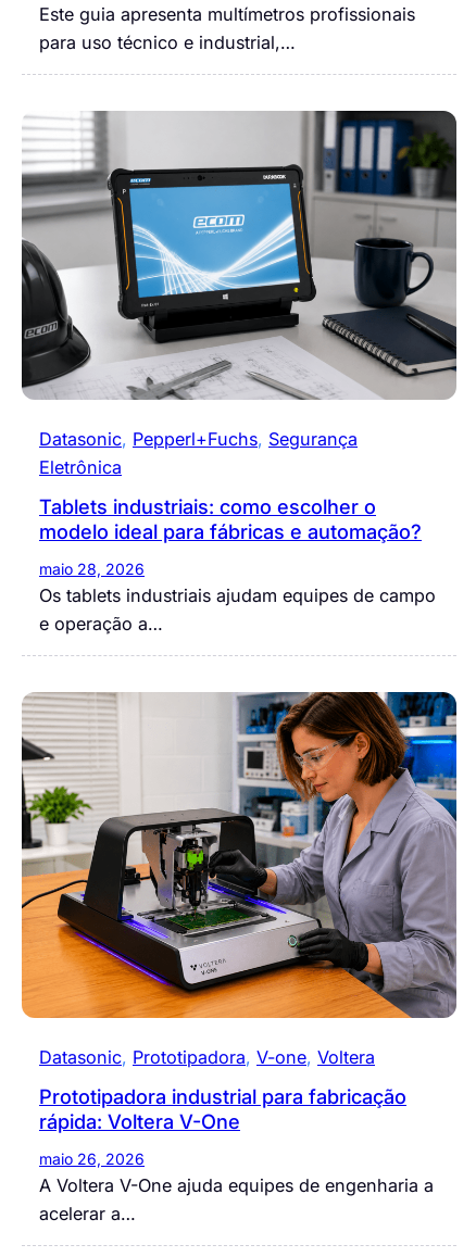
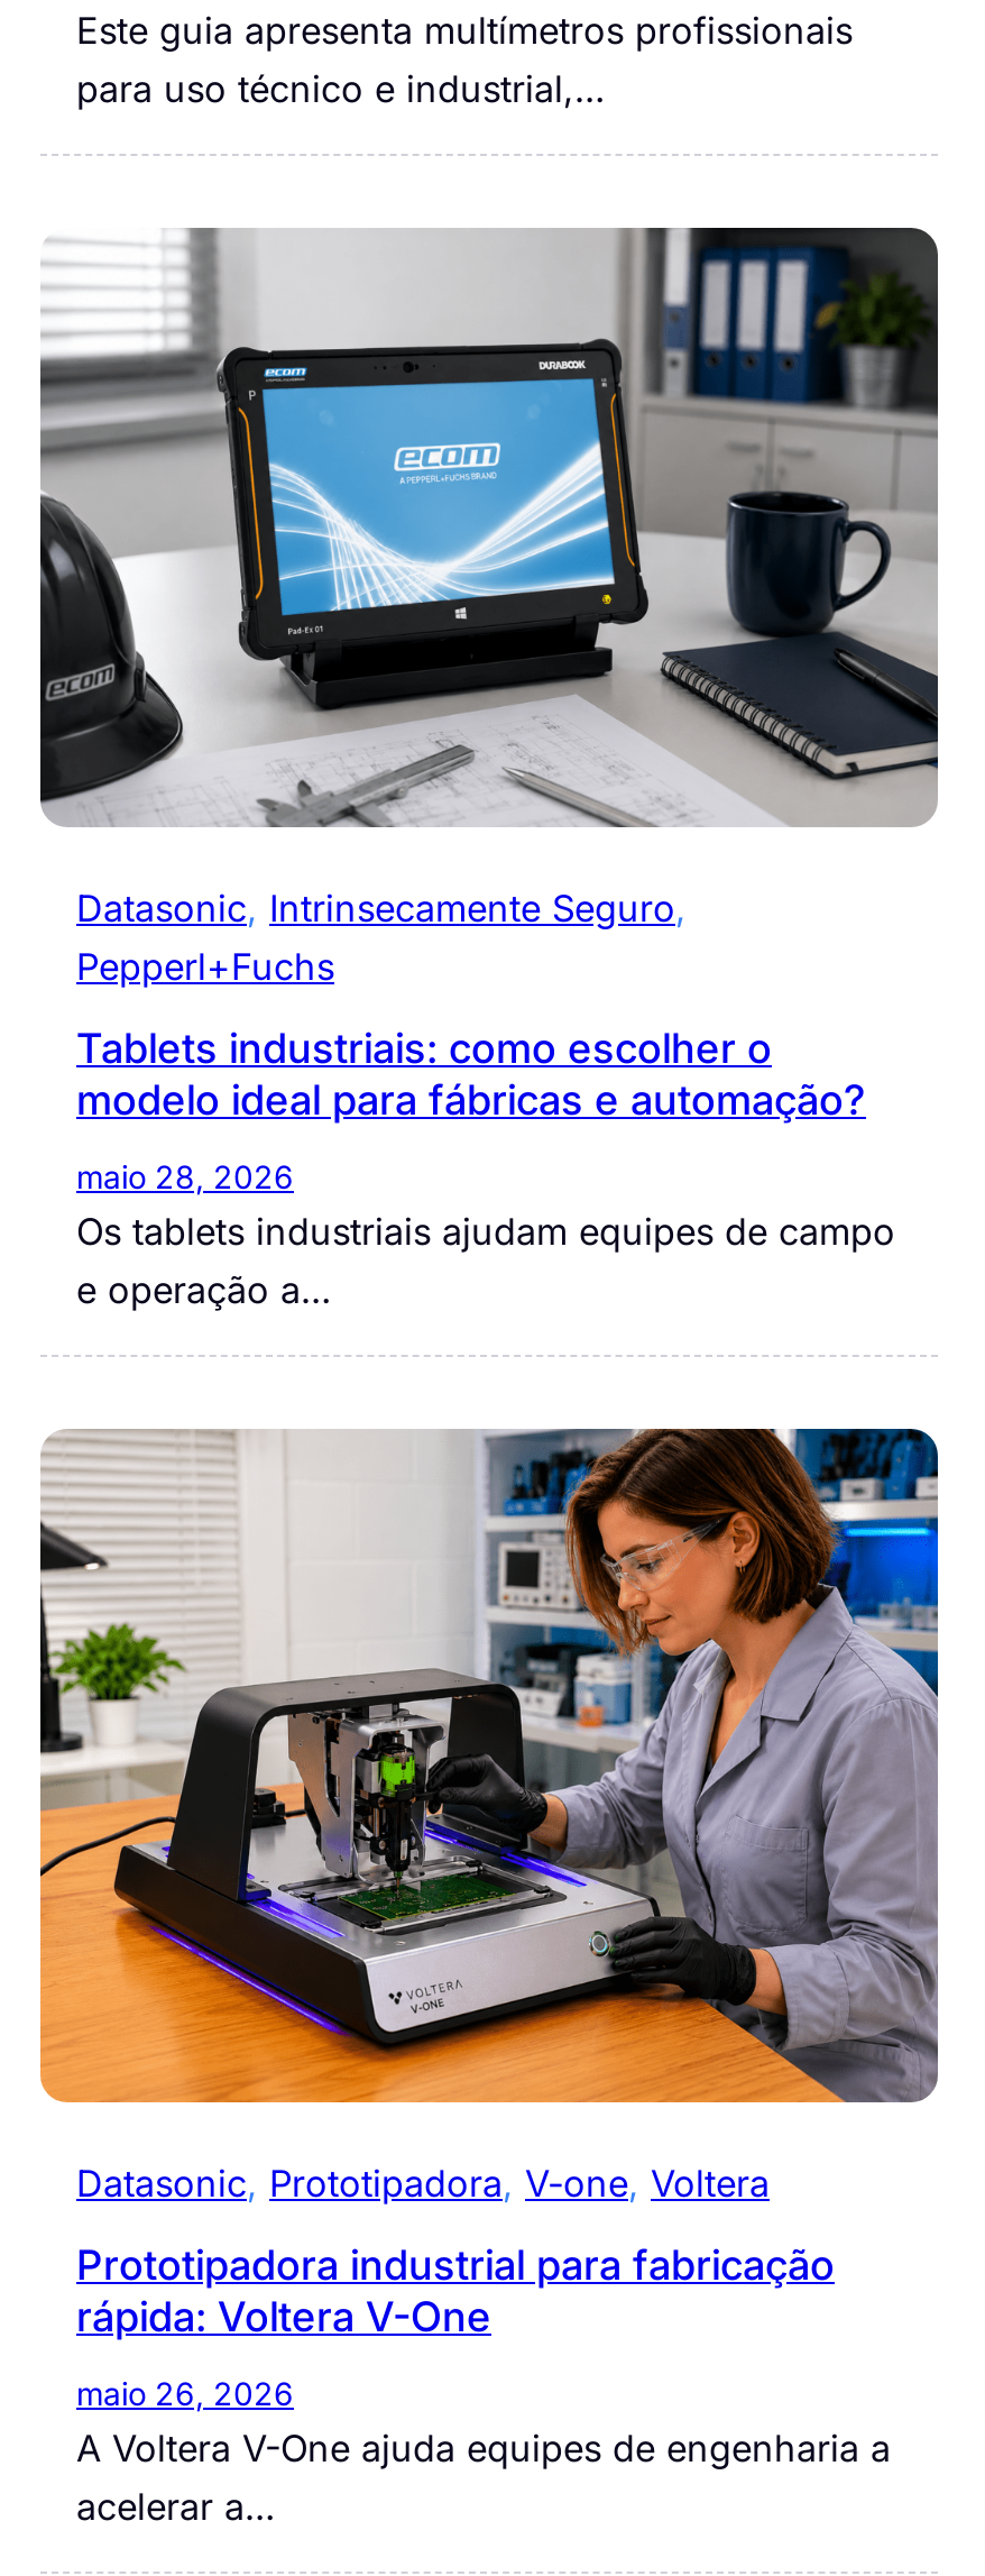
[39,429,358,479] Datasonic, Pepperl+Fuchs, Segurança | Eletrônica -> [76,886,698,989] Datasonic, Intrinsecamente Seguro , | Pepperl+Fuchs

